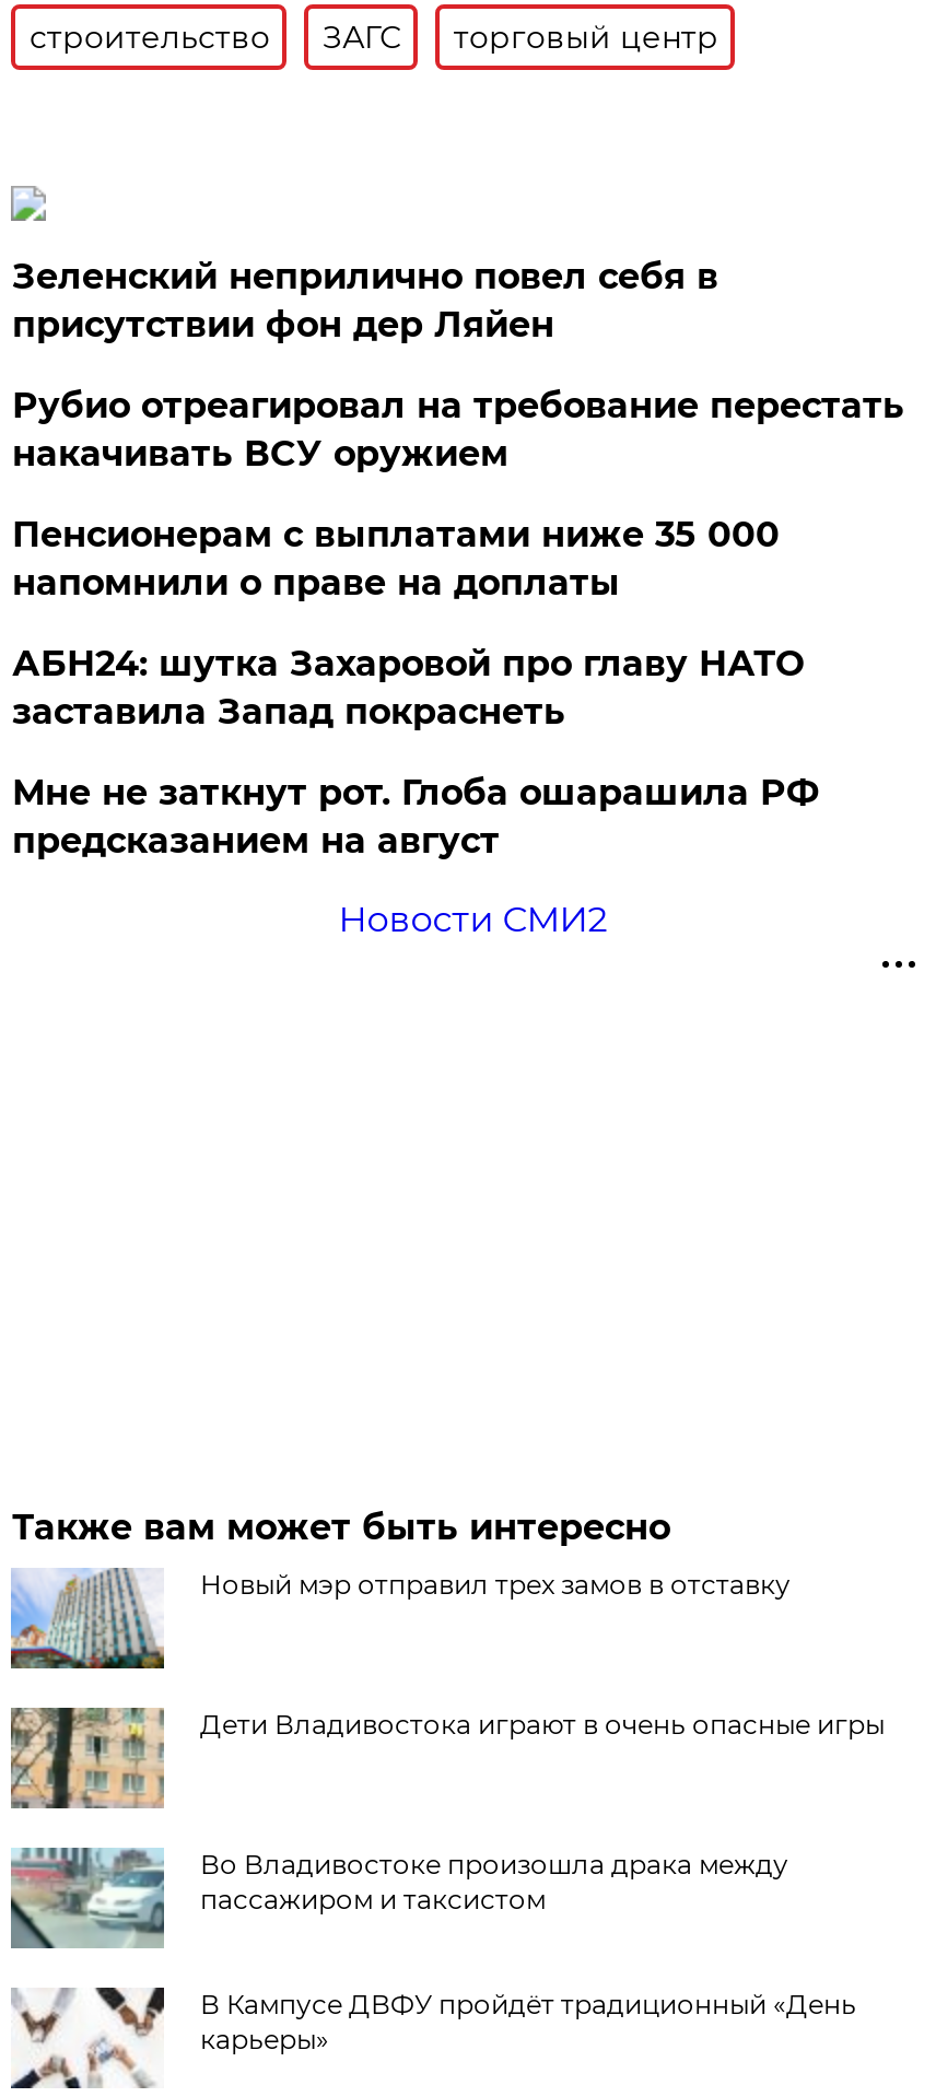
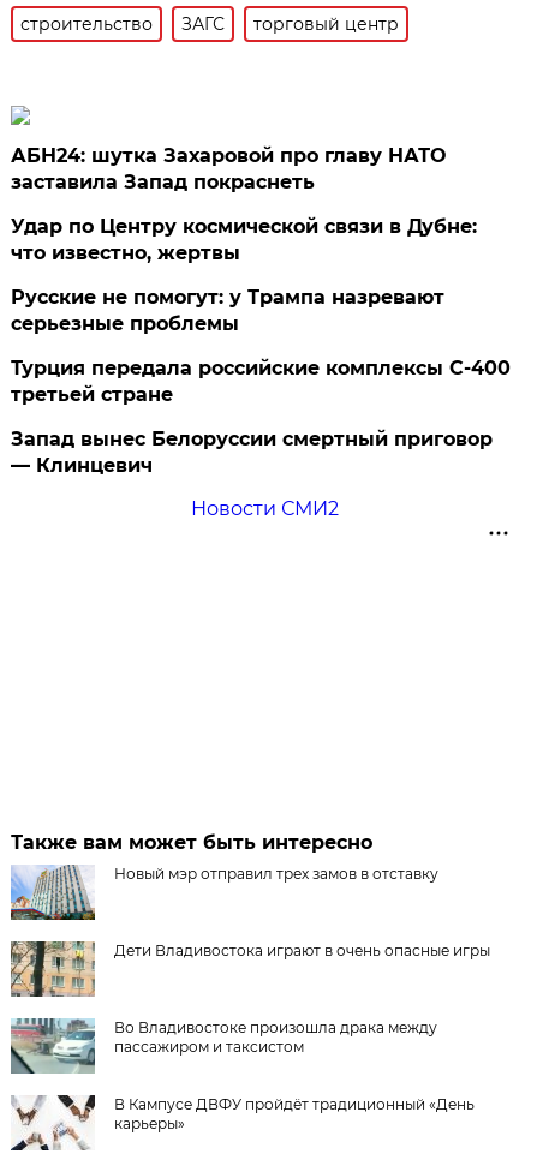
[12,256,904,603] Зеленский неприлично повел cебя в | присутствии фон дер Ляйен | Рубио отреагировал на требование перестать | накачивать ВСУ оружием | Пенсионерам с выплатами ниже 35 000 | напомнили о праве на доплаты -> none
moved [12,643,803,732] -> [11,144,446,193]: АБН24: шутка Захаровой про главу НАТО | заставила Запад покраснеть
[12,772,819,861] Мне не заткнут рот. Глоба ошарашила РФ | предсказанием на август -> [11,215,511,477] Удар по Центру космической связи в Дубне: | что известно, жертвы | Русские не помогут: у Трампа назревают | серьезные проблемы | Турция передала российские комплексы С-400 | третьей стране | Запад вынес Белоруссии смертный приговор | — Клинцевич

